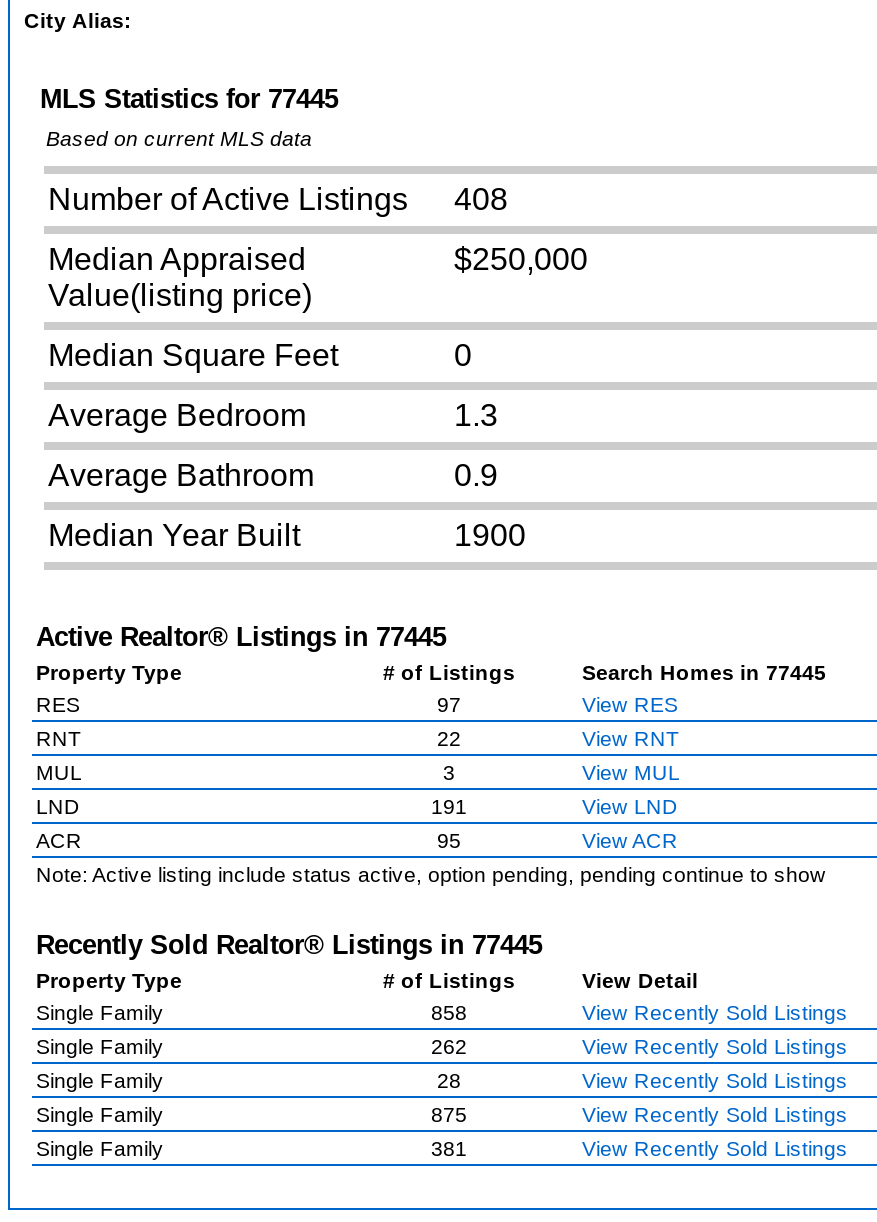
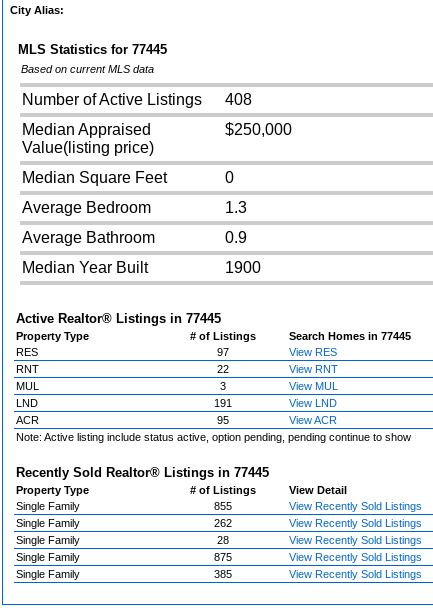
[431,1000,467,1024] 858 -> [213,500,231,512] 855
[431,1136,467,1160] 381 -> [213,568,231,580] 385

